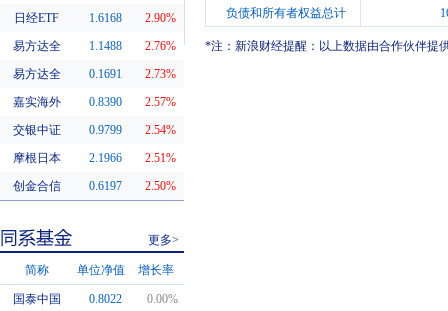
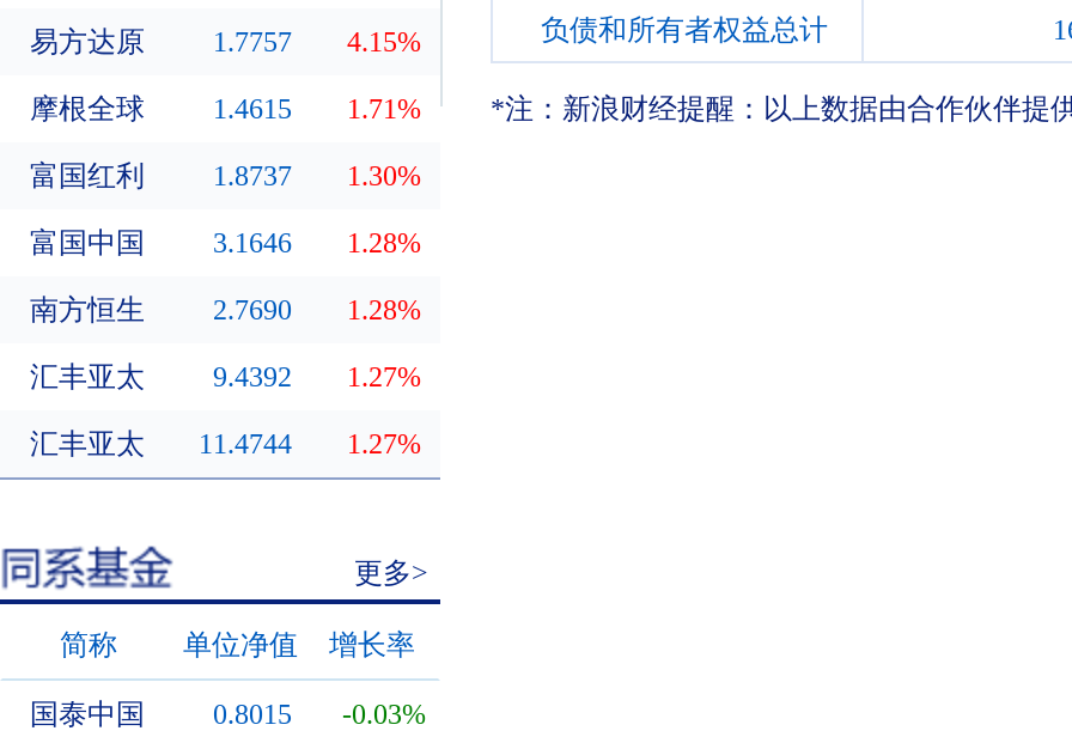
[14,11,176,25] 日经ETF | 1.6168 | 2.90% -> [30,25,421,59] 易方达原 | 1.7757 | 4.15%
[12,39,176,53] 易方达全 | 1.1488 | 2.76% -> [30,92,421,126] 摩根全球 | 1.4615 | 1.71%
[12,67,176,81] 易方达全 | 0.1691 | 2.73% -> [30,159,421,193] 富国红利 | 1.8737 | 1.30%
[12,95,176,109] 嘉实海外 | 0.8390 | 2.57% -> [30,226,421,260] 富国中国 | 3.1646 | 1.28%
[12,123,176,137] 交银中证 | 0.9799 | 2.54% -> [30,293,421,327] 南方恒生 | 2.7690 | 1.28%
[12,151,176,165] 摩根日本 | 2.1966 | 2.51% -> [30,360,421,394] 汇丰亚太 | 9.4392 | 1.27%
[12,179,176,193] 创金合信 | 0.6197 | 2.50% -> [30,427,421,461] 汇丰亚太 | 11.4744 | 1.27%
[89,292,122,306] 0.8022 -> [213,698,292,731] 0.8015
[147,292,178,306] 0.00% -> [342,698,426,731] -0.03%

